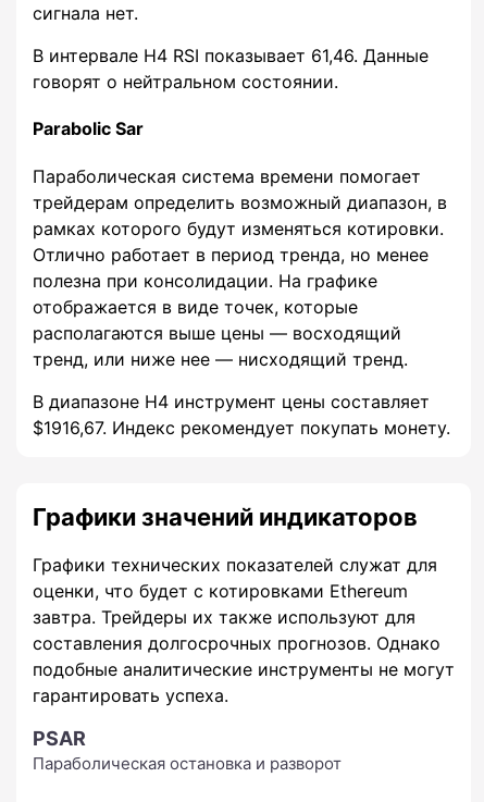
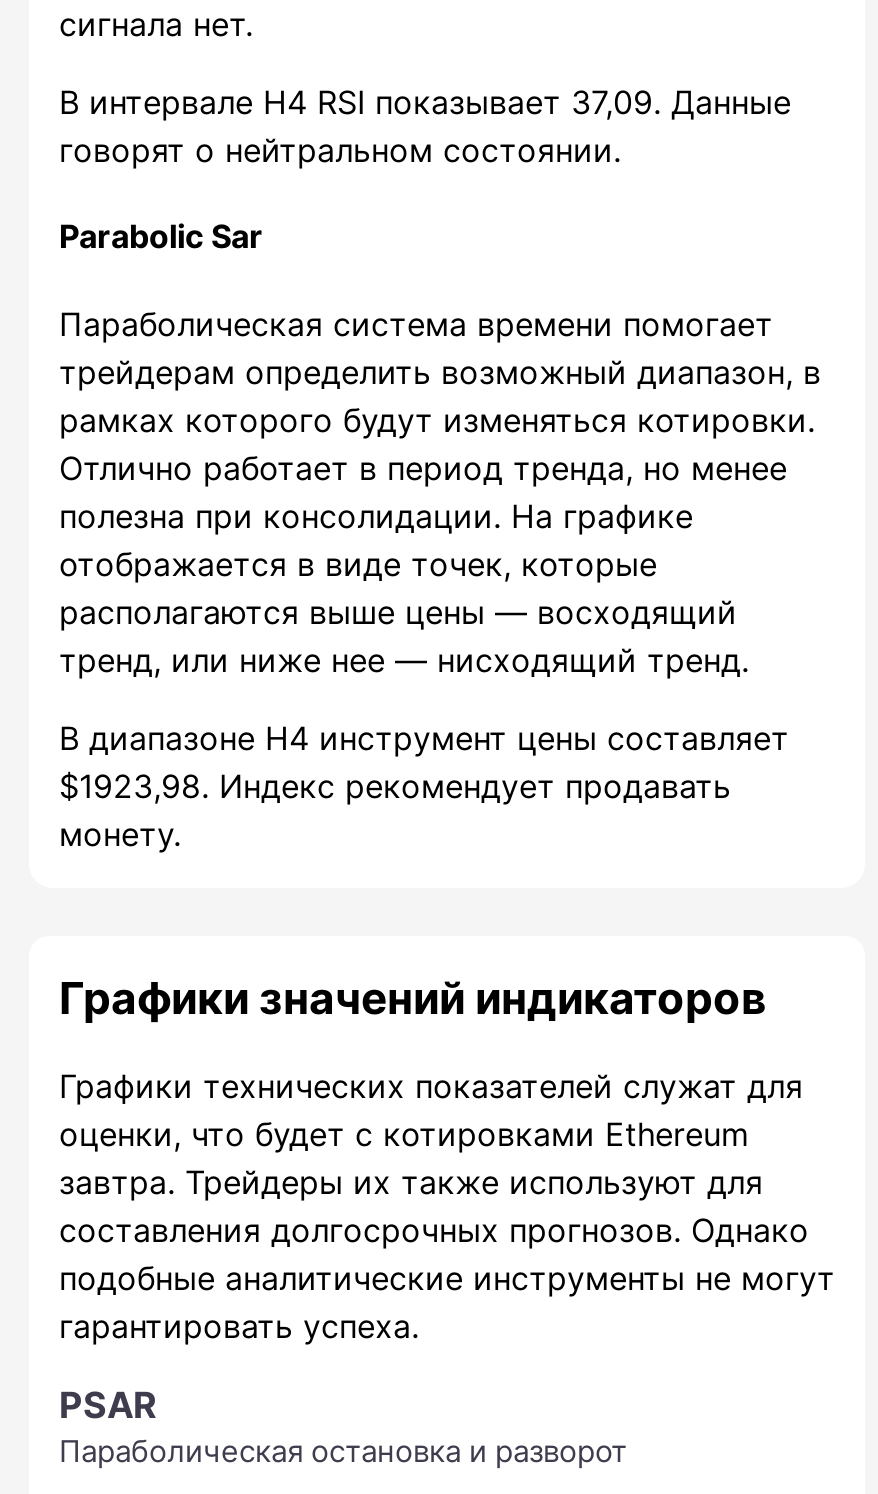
[33,45,429,67] В интервале H4 RSI показывает 61,46. Данные -> [59,82,791,122] В интервале H4 RSI показывает 37,09. Данные
[33,416,450,438] $1916,67. Индекс рекомендует покупать монету. -> [59,765,731,853] $1923,98. Индекс рекомендует продавать | монету.

